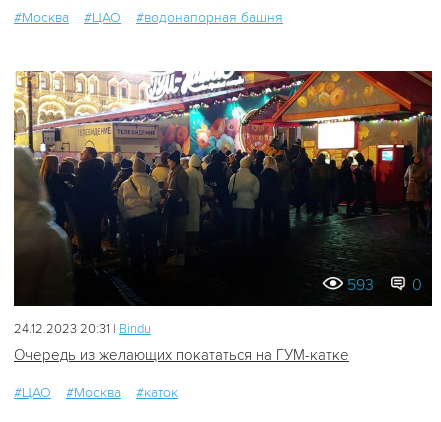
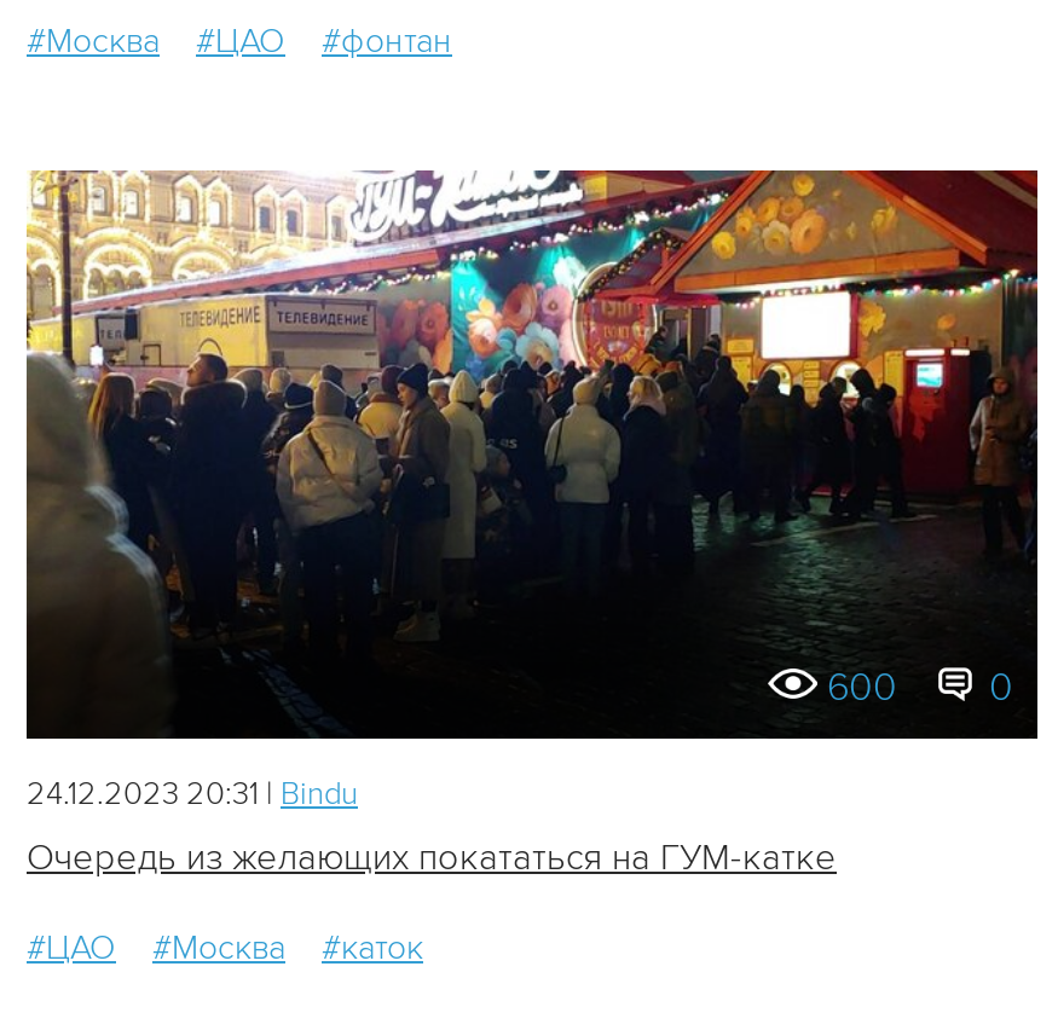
[136,9,283,26] #водонапорная башня -> [322,21,452,62] #фонтан
[347,275,422,295] 593 0 -> [827,663,1013,712] 600 0

